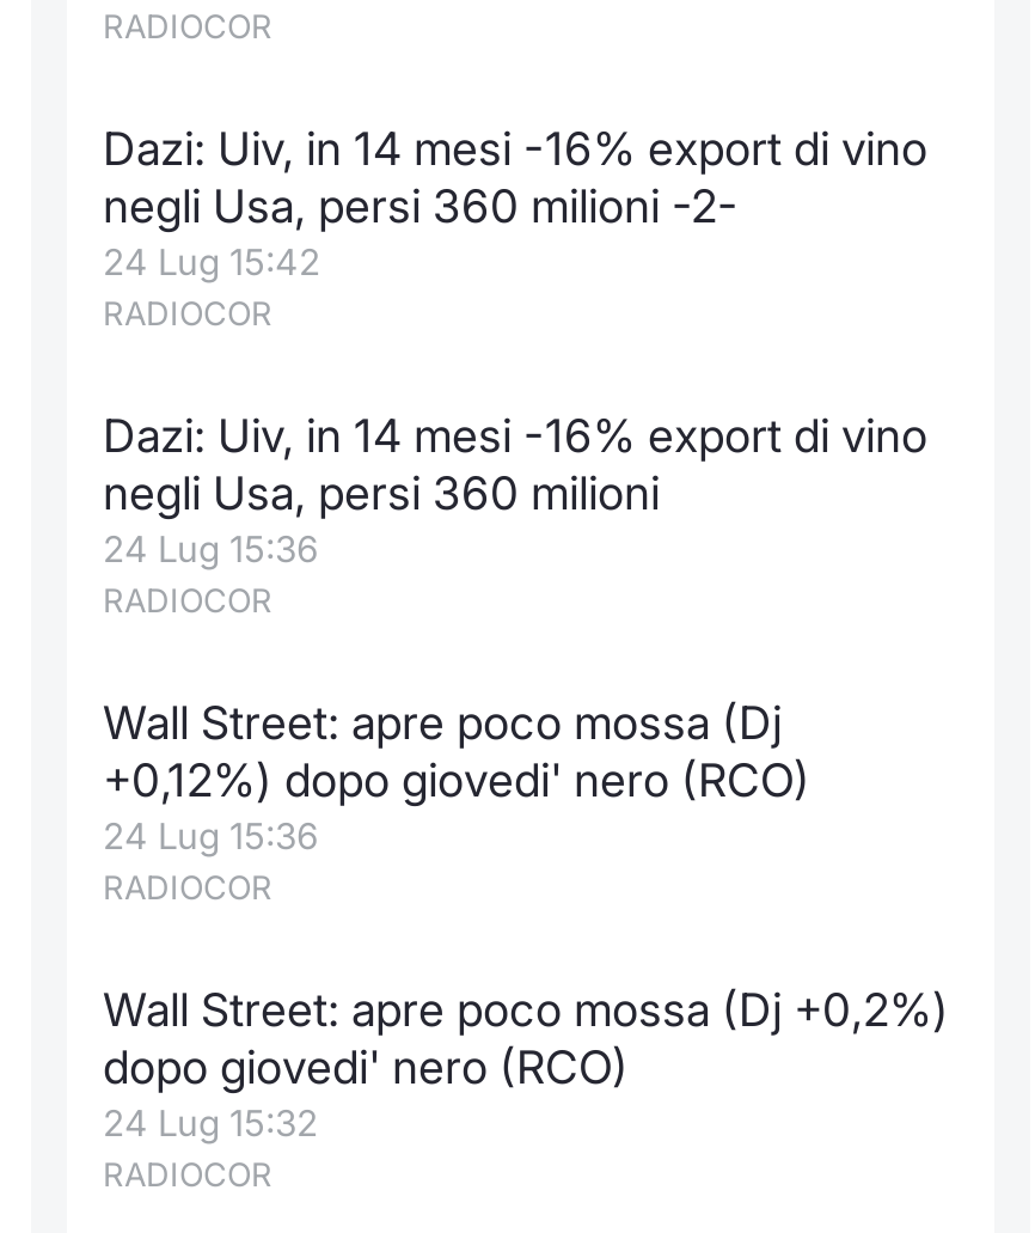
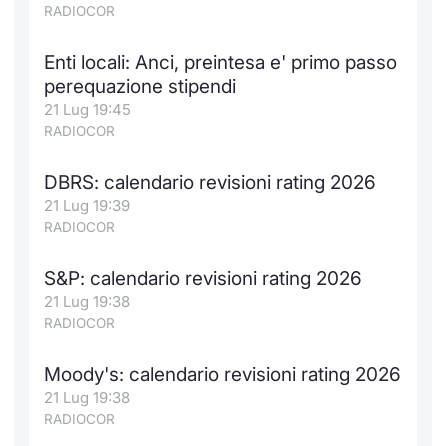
[103,122,927,285] Dazi: Uiv, in 14 mesi -16% export di vino | negli Usa, persi 360 milioni -2- | 24 Lug 15:42 -> [44,51,397,119] Enti locali: Anci, preintesa e' primo passo | perequazione stipendi | 21 Lug 19:45
[103,409,927,572] Dazi: Uiv, in 14 mesi -16% export di vino | negli Usa, persi 360 milioni | 24 Lug 15:36 -> [44,171,376,215] DBRS: calendario revisioni rating 2026 | 21 Lug 19:39
[103,696,810,859] Wall Street: apre poco mossa (Dj | +0,12%) dopo giovedi' nero (RCO) | 24 Lug 15:36 -> [44,267,362,311] S&P: calendario revisioni rating 2026 | 21 Lug 19:38
[103,983,949,1146] Wall Street: apre poco mossa (Dj +0,2%) | dopo giovedi' nero (RCO) | 24 Lug 15:32 -> [44,363,401,407] Moody's: calendario revisioni rating 2026 | 21 Lug 19:38

